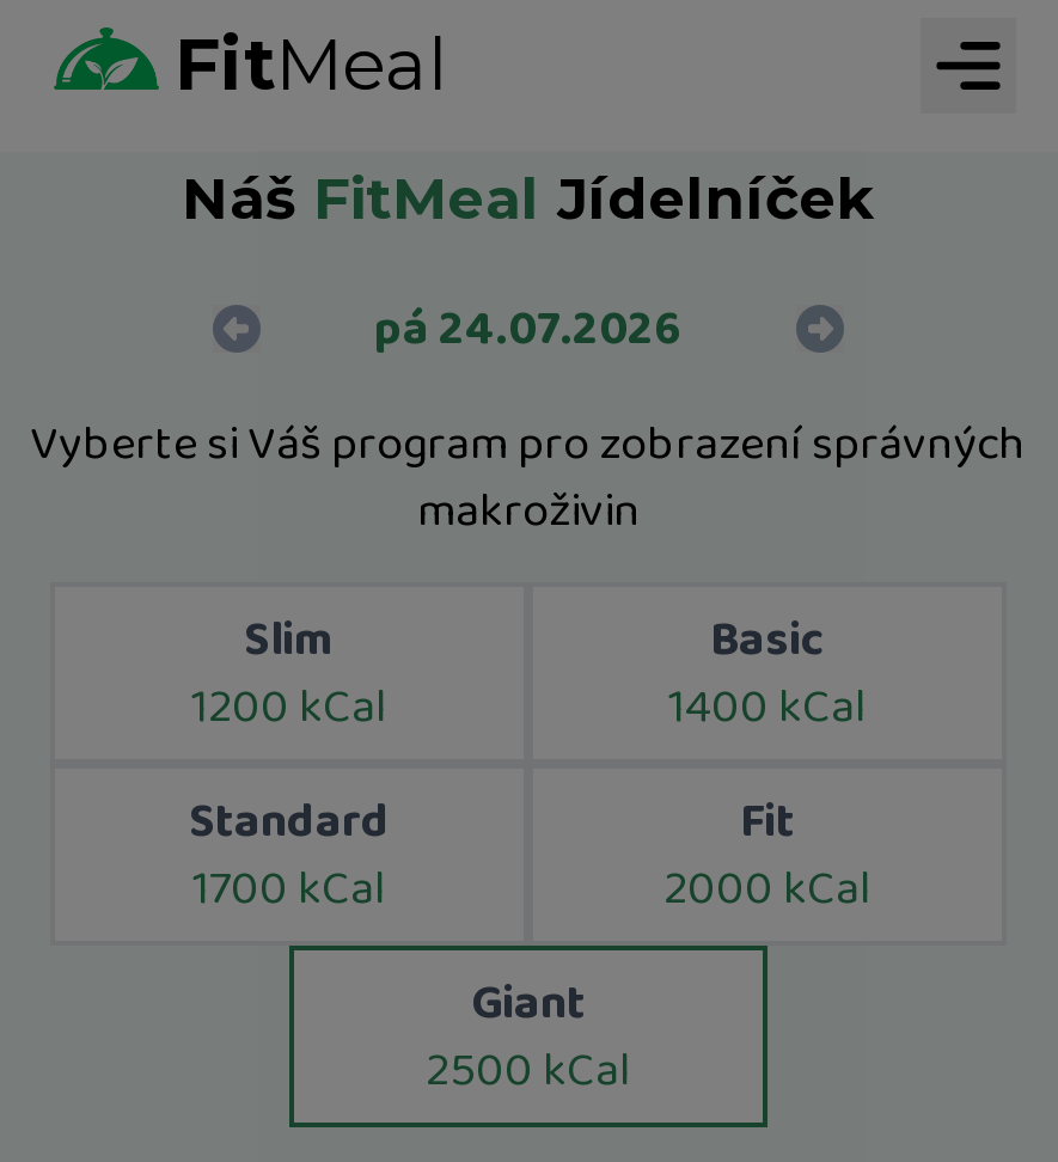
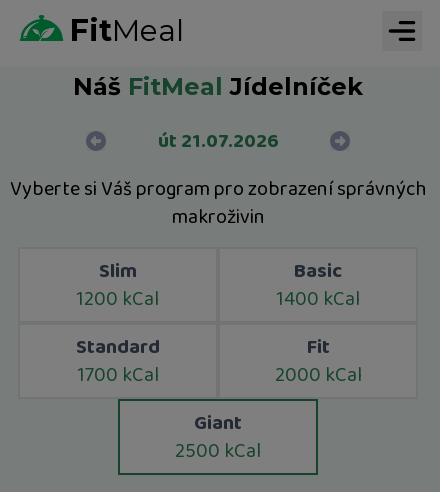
[374,290,683,367] pá 24.07.2026 -> [157,125,278,157] út 21.07.2026

